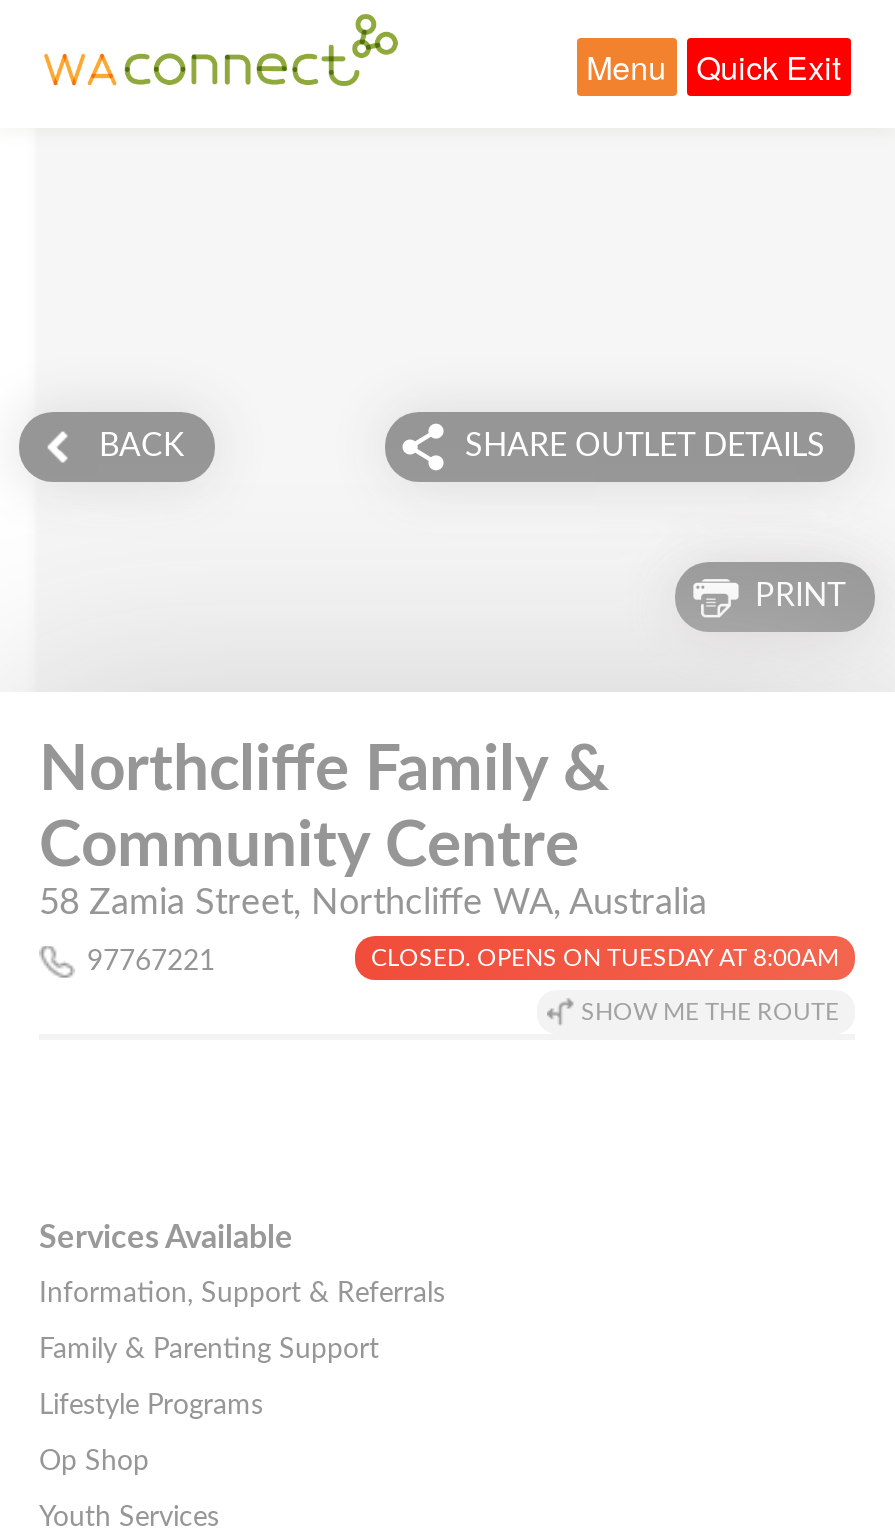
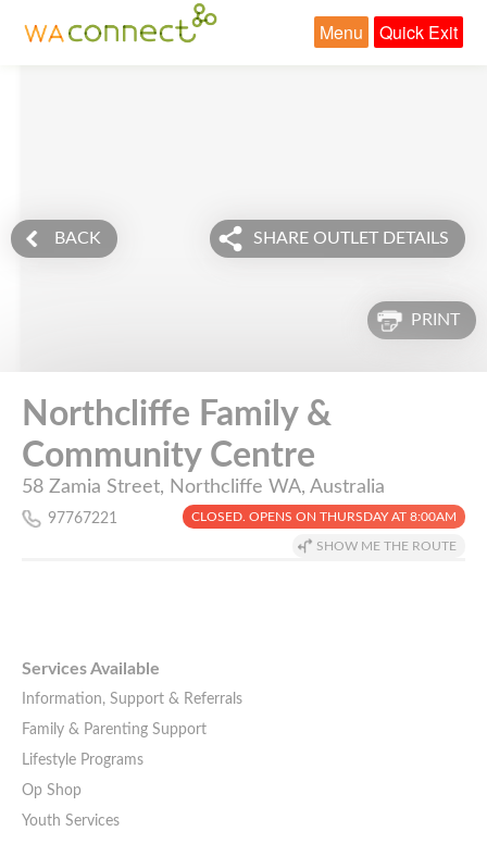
[371,946,839,970] CLOSED. OPENS ON TUESDAY AT 8:00AM -> [191,510,457,523] CLOSED. OPENS ON THURSDAY AT 8:00AM

